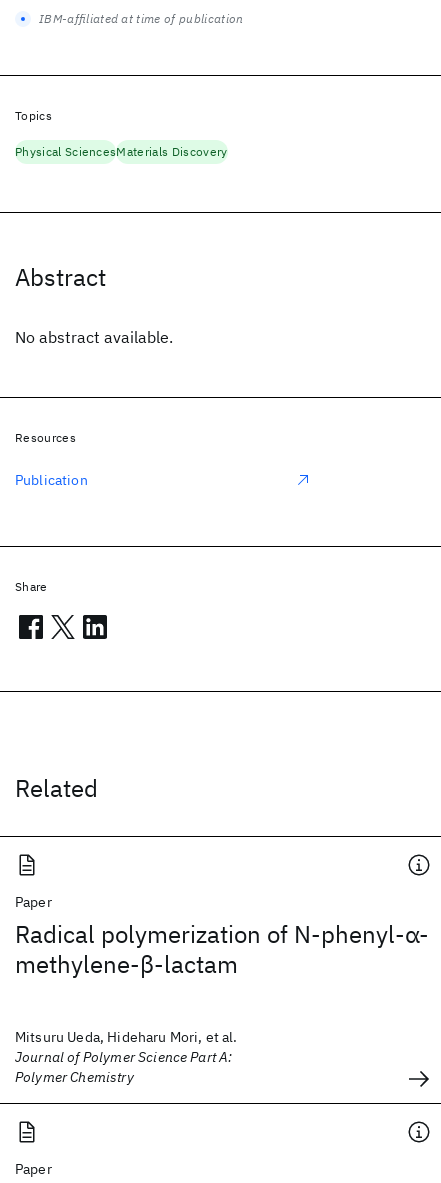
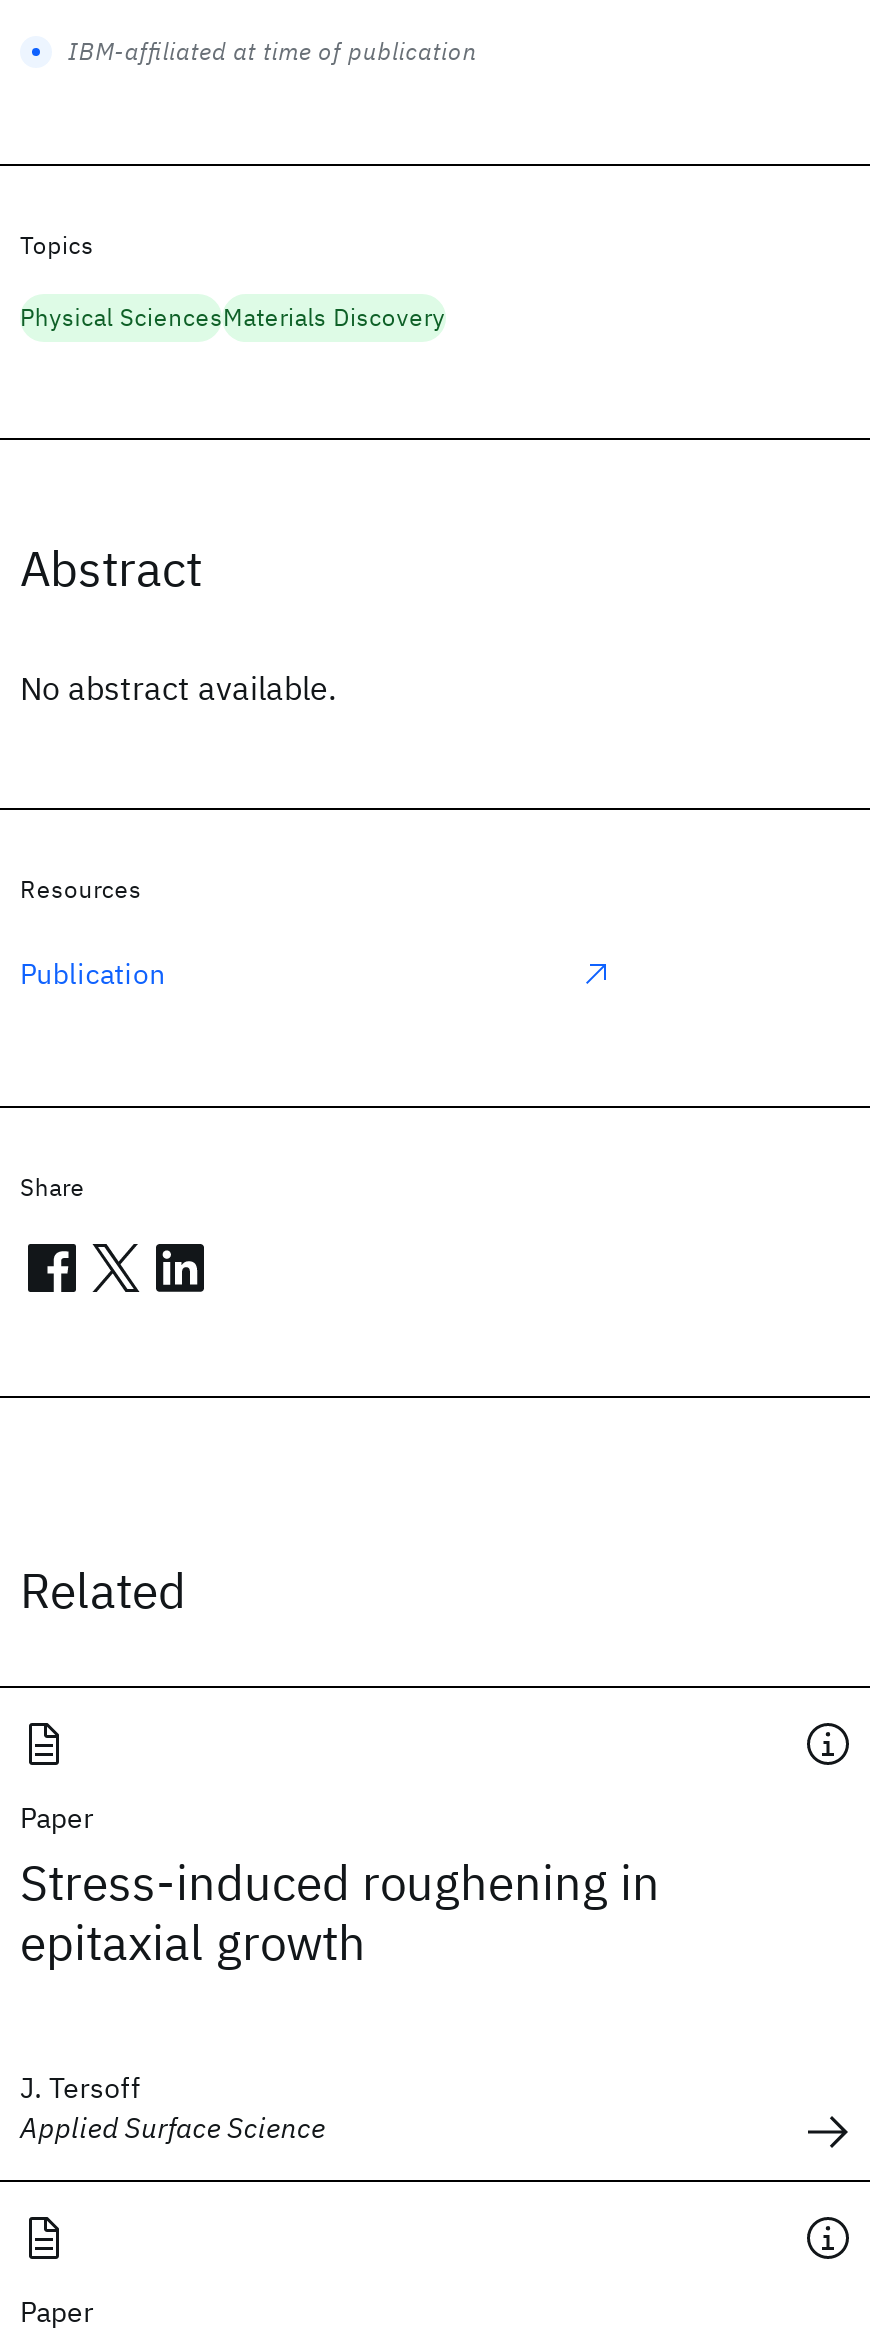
[15,918,429,980] Radical polymerization of N‐phenyl‐α‐ | methylene‐β‐lactam -> [20,1850,660,1974] Stress-induced roughening in | epitaxial growth
[15,1028,238,1086] Mitsuru Ueda, Hideharu Mori, et al. | Journal of Polymer Science Part A: | Polymer Chemistry -> [20,2070,325,2146] J. Tersoff | Applied Surface Science

